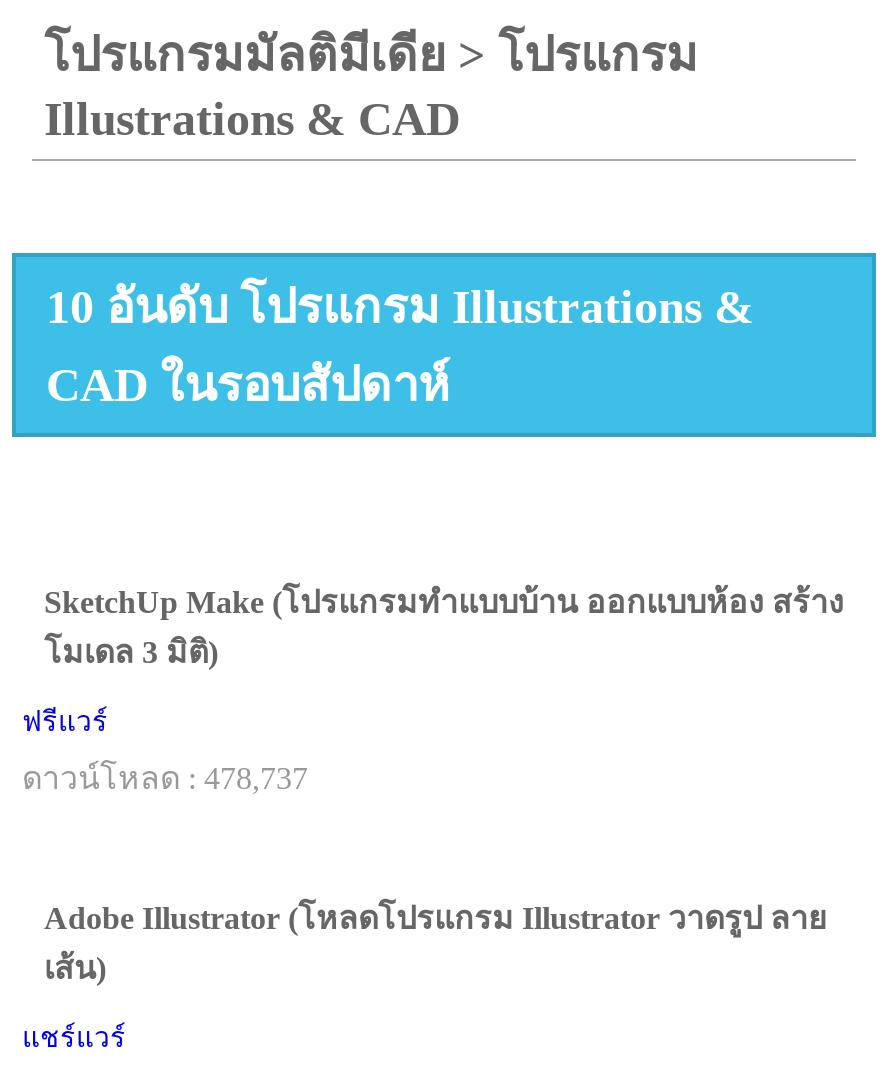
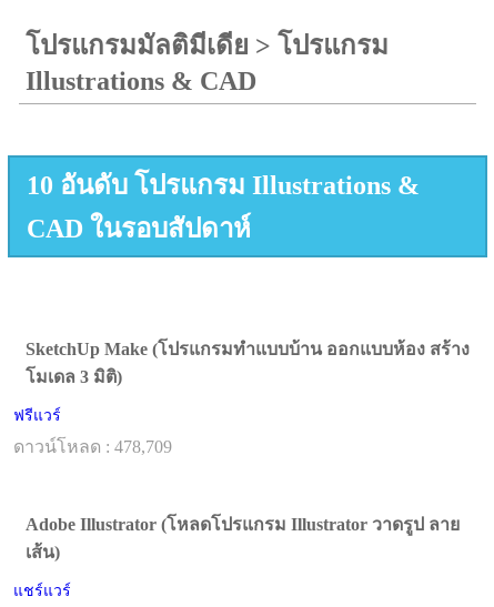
[22,761,308,795] ดาวน์โหลด : 478,737 -> [13,437,172,456] ดาวน์โหลด : 478,709

